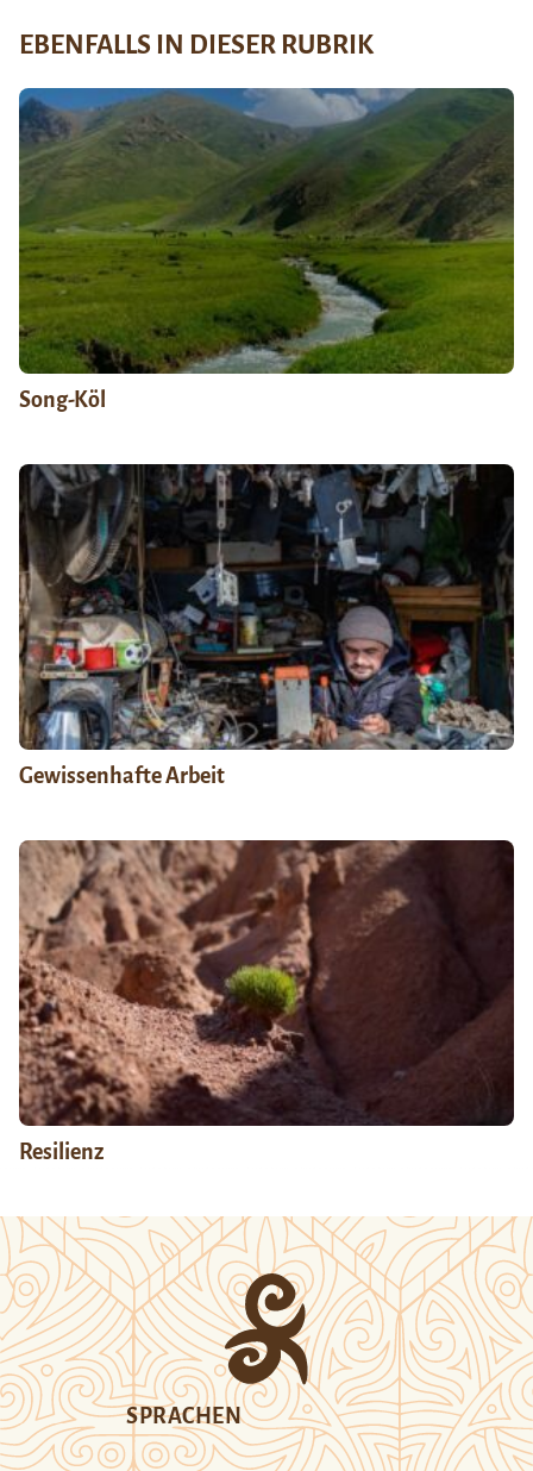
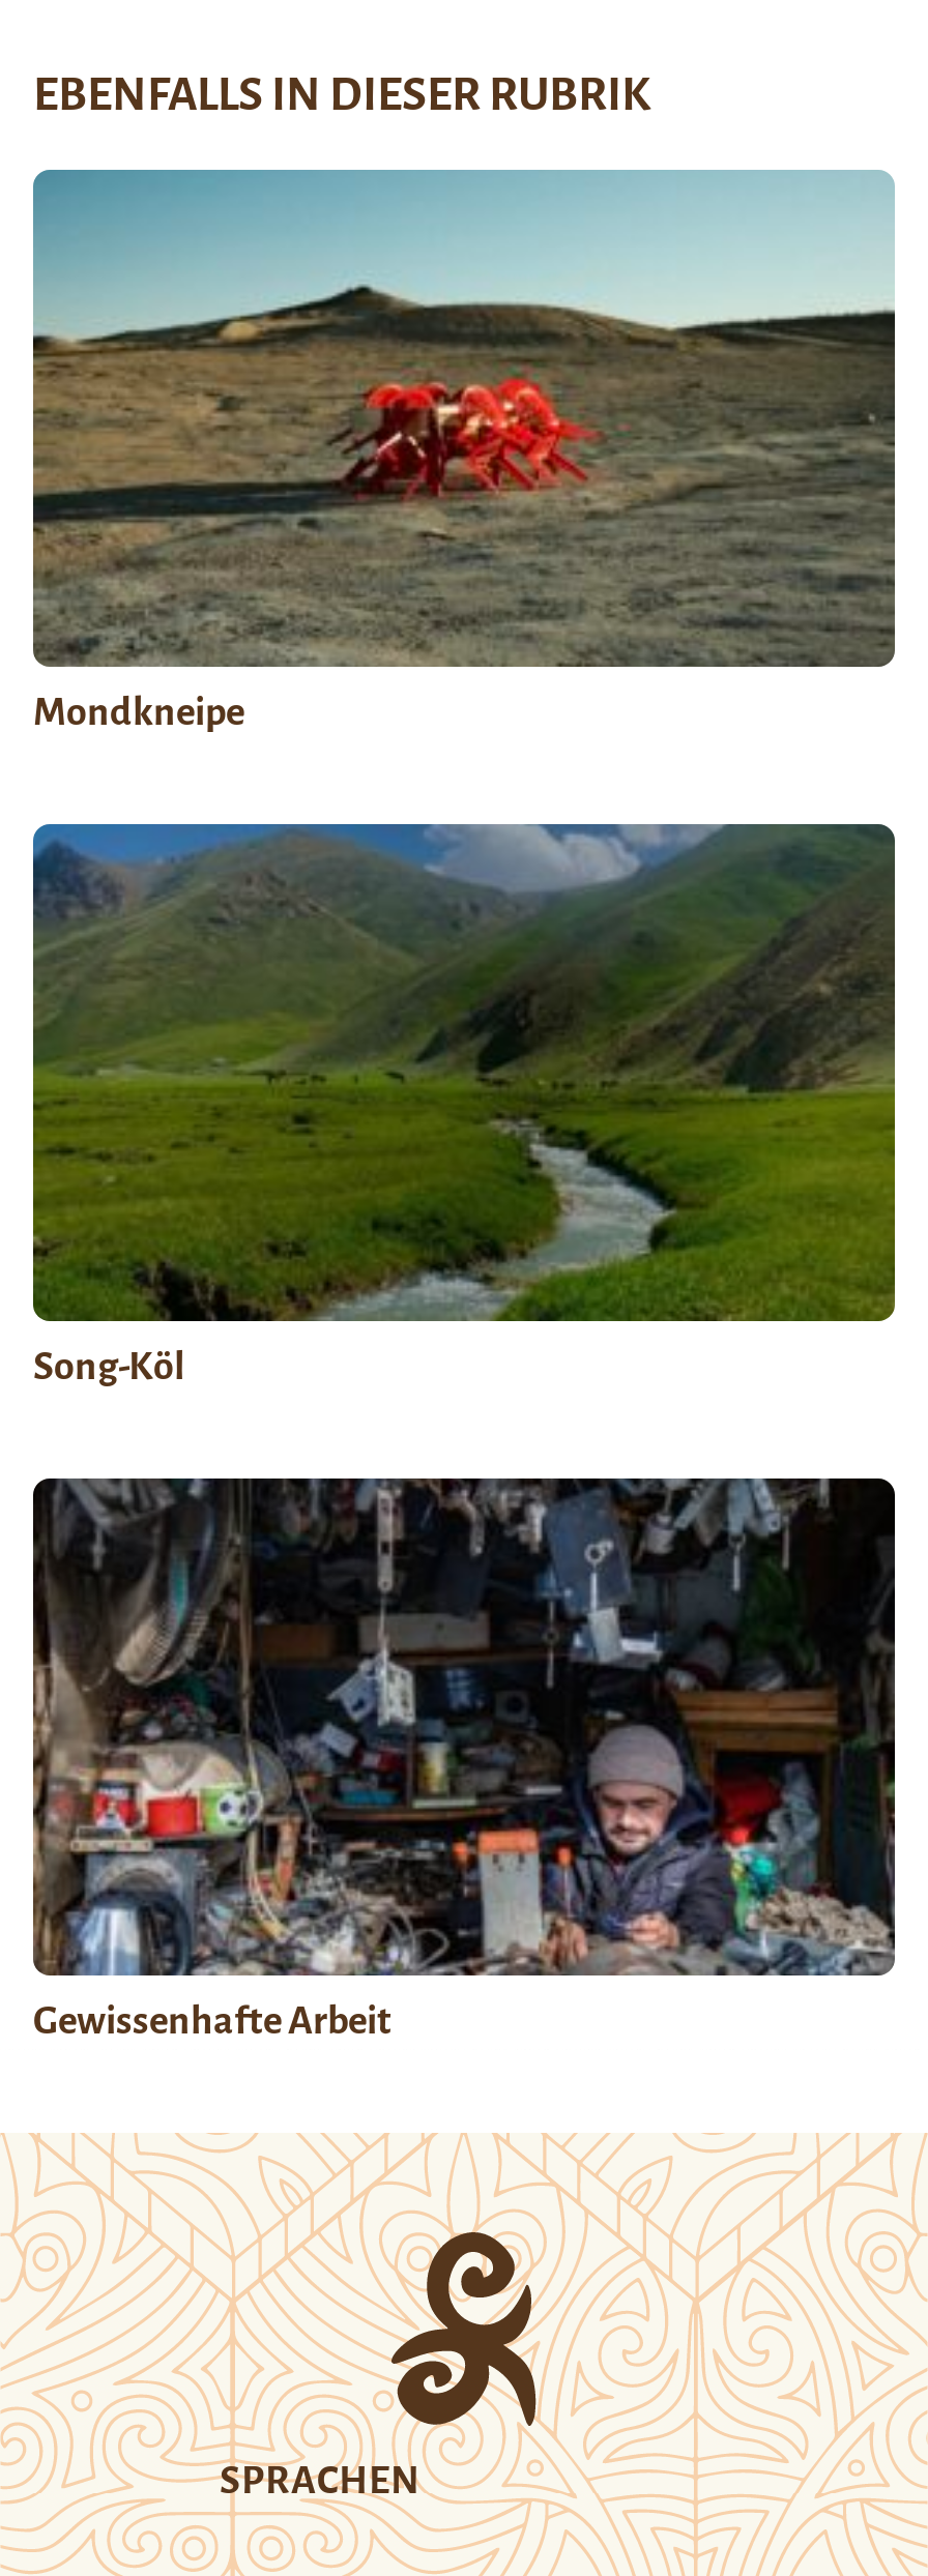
none -> [31,170,895,733] [image] | Mondkneipe
moved [17,87,515,788] -> [29,822,897,2042]: [image] | Song-Köl | Gewissenhafte Arbeit
[18,839,514,1164] [image] | Resilienz -> none

